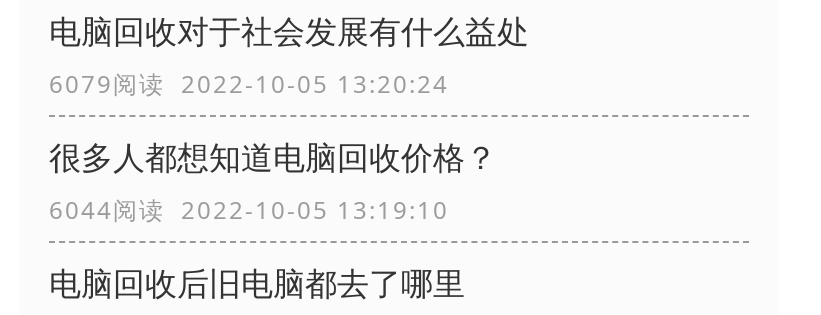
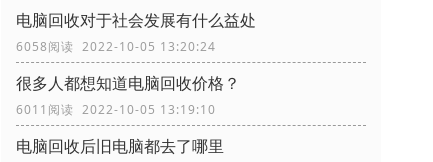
[49,67,449,101] 6079阅读 2022-10-05 13:20:24 -> [16,38,216,55] 6058阅读 2022-10-05 13:20:24
[49,193,449,227] 6044阅读 2022-10-05 13:19:10 -> [16,101,216,118] 6011阅读 2022-10-05 13:19:10

